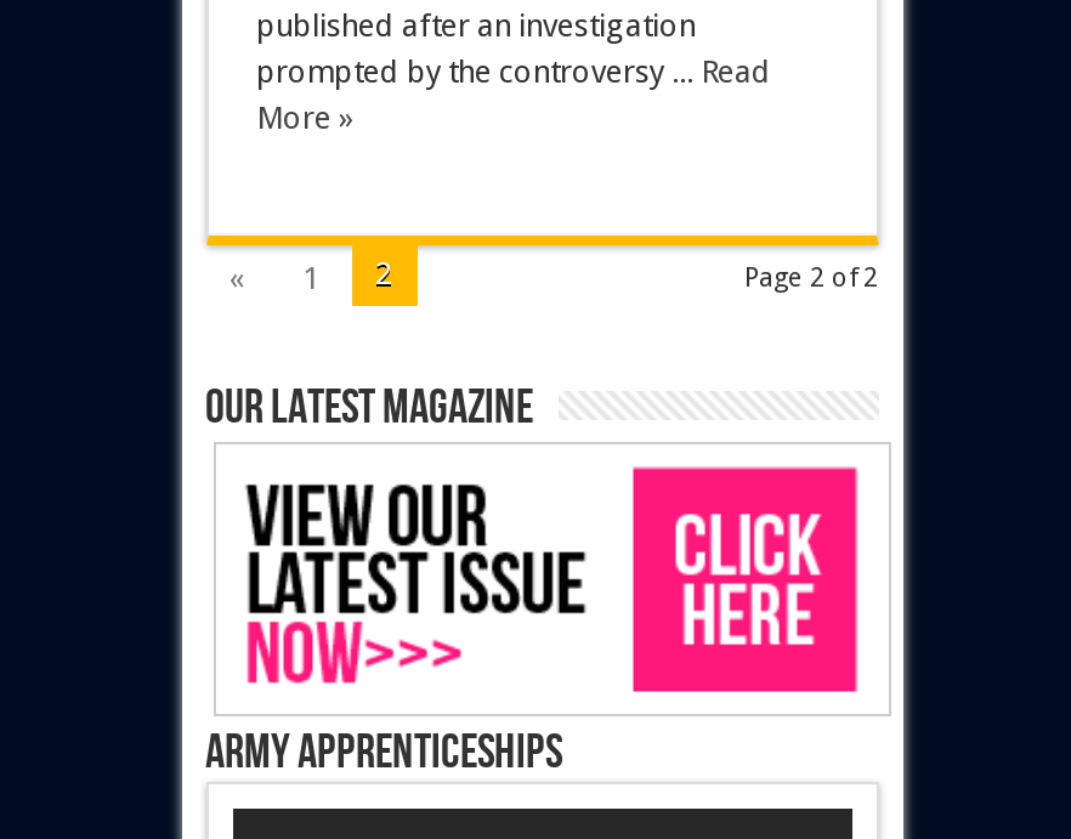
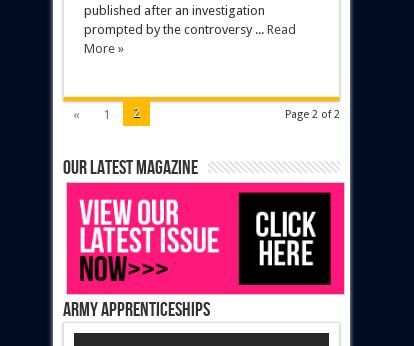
[216,444,889,714] [image] -> [66,182,345,295] [image]

